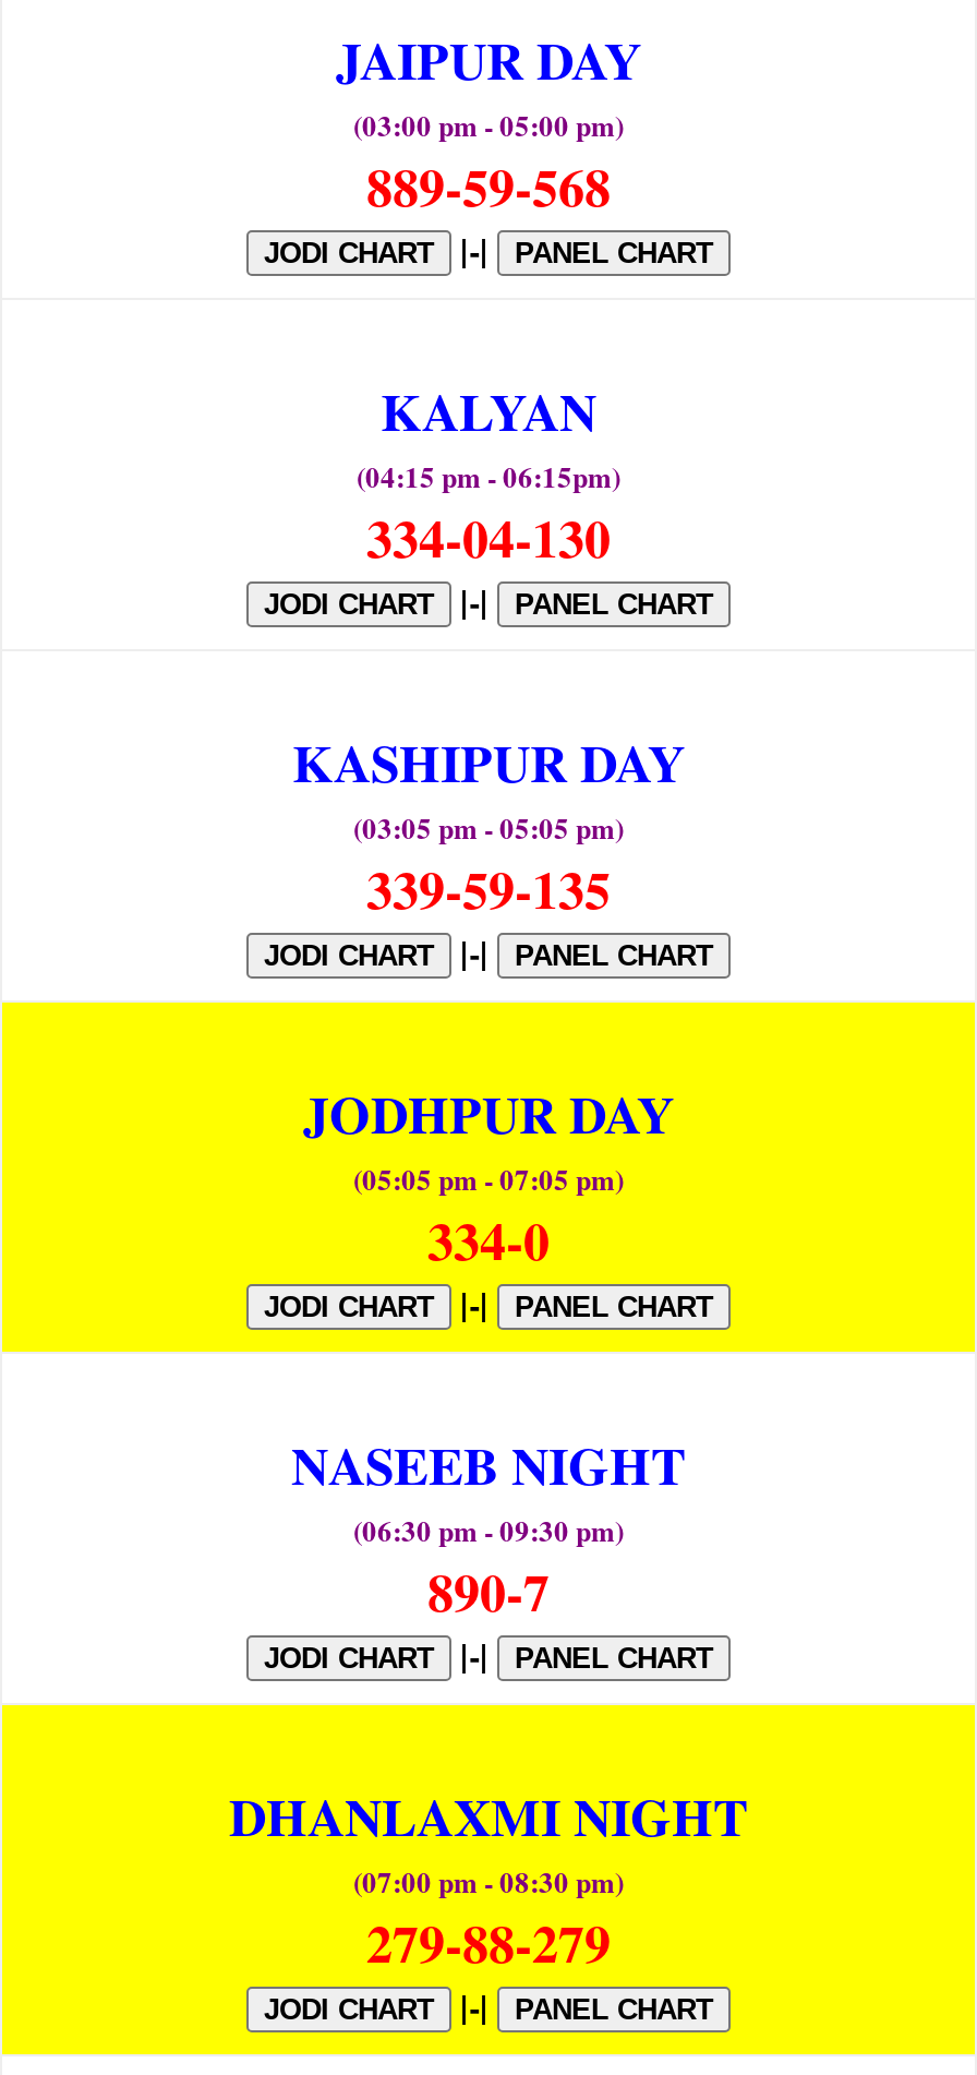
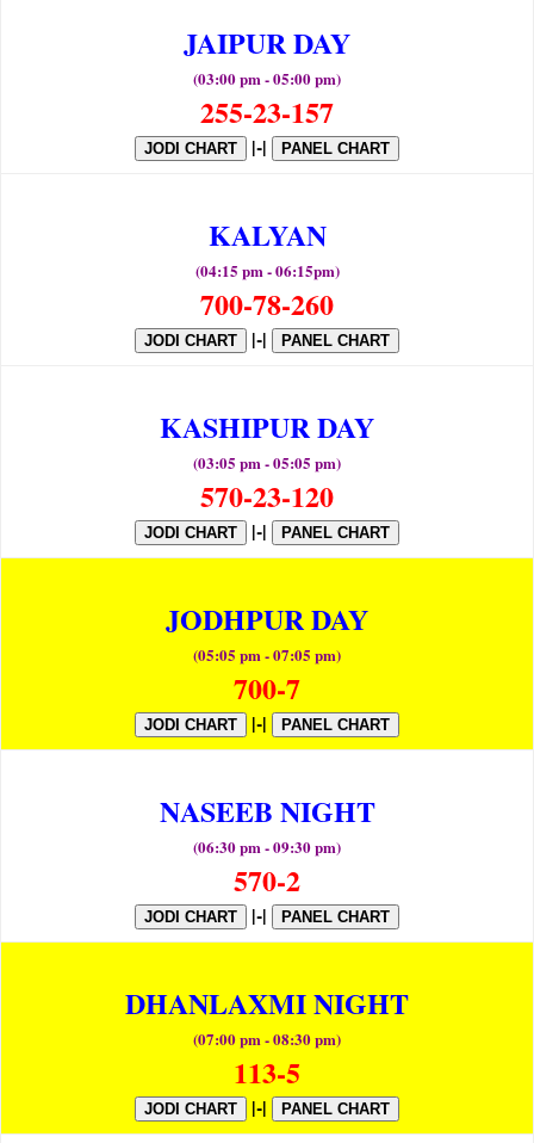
[366,148,611,224] 889-59-568 -> [200,91,334,133] 255-23-157
[366,499,611,575] 334-04-130 -> [200,283,334,325] 700-78-260
[366,850,611,927] 339-59-135 -> [200,475,334,517] 570-23-120
[427,1202,550,1278] 334-0 -> [234,667,300,709] 700-7
[427,1553,550,1629] 890-7 -> [234,859,300,901] 570-2
[366,1904,611,1981] 279-88-279 -> [234,1051,300,1093] 113-5

